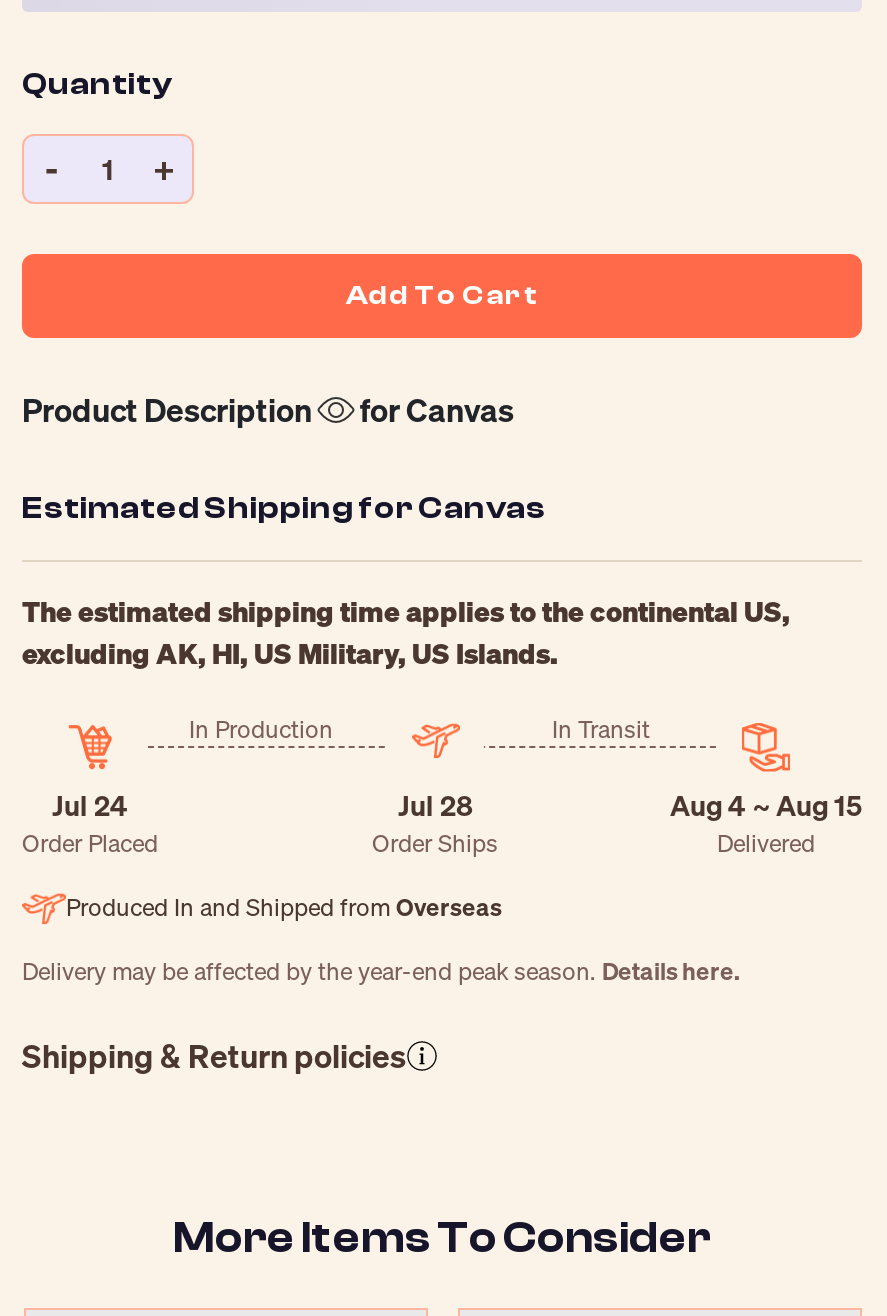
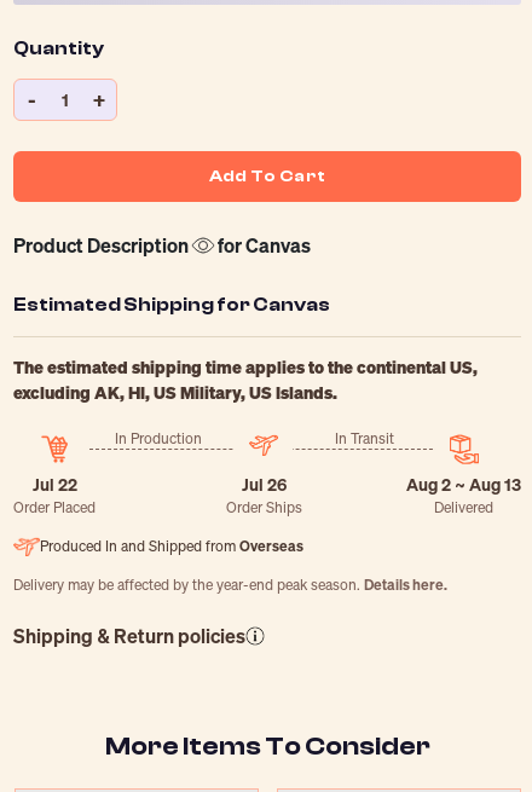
[52,787,128,825] Jul 24 -> [32,473,77,496] Jul 22
[398,787,472,825] Jul 28 -> [241,473,286,496] Jul 26
[670,787,862,825] Aug 4 ~ Aug 15 -> [406,473,521,496] Aug 2 ~ Aug 13

